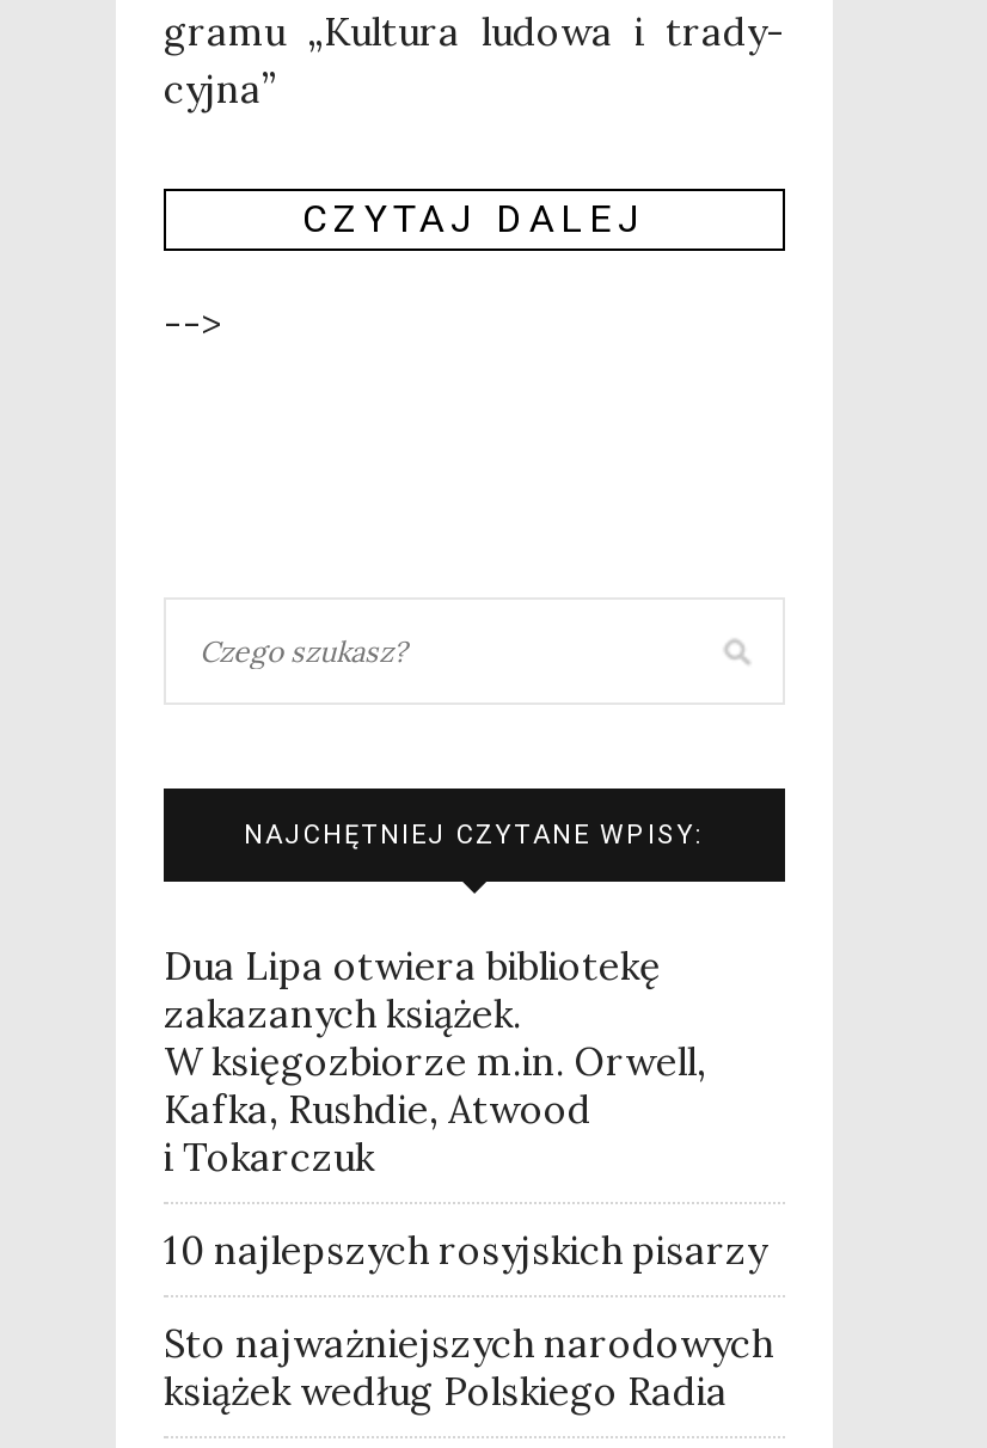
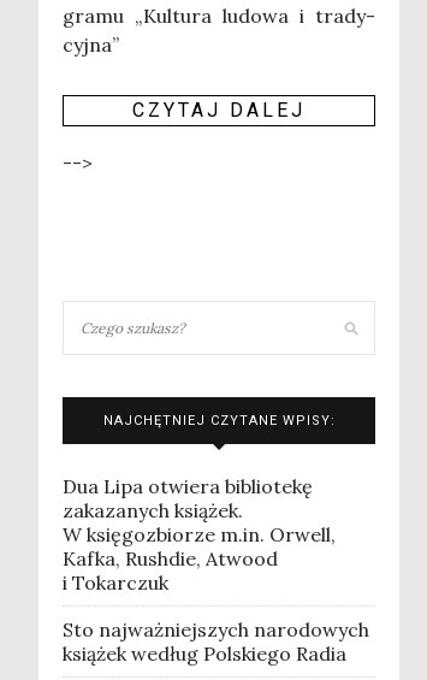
[164,1226,766,1273] 10 najlepszych rosyjskich pisarzy -> none

